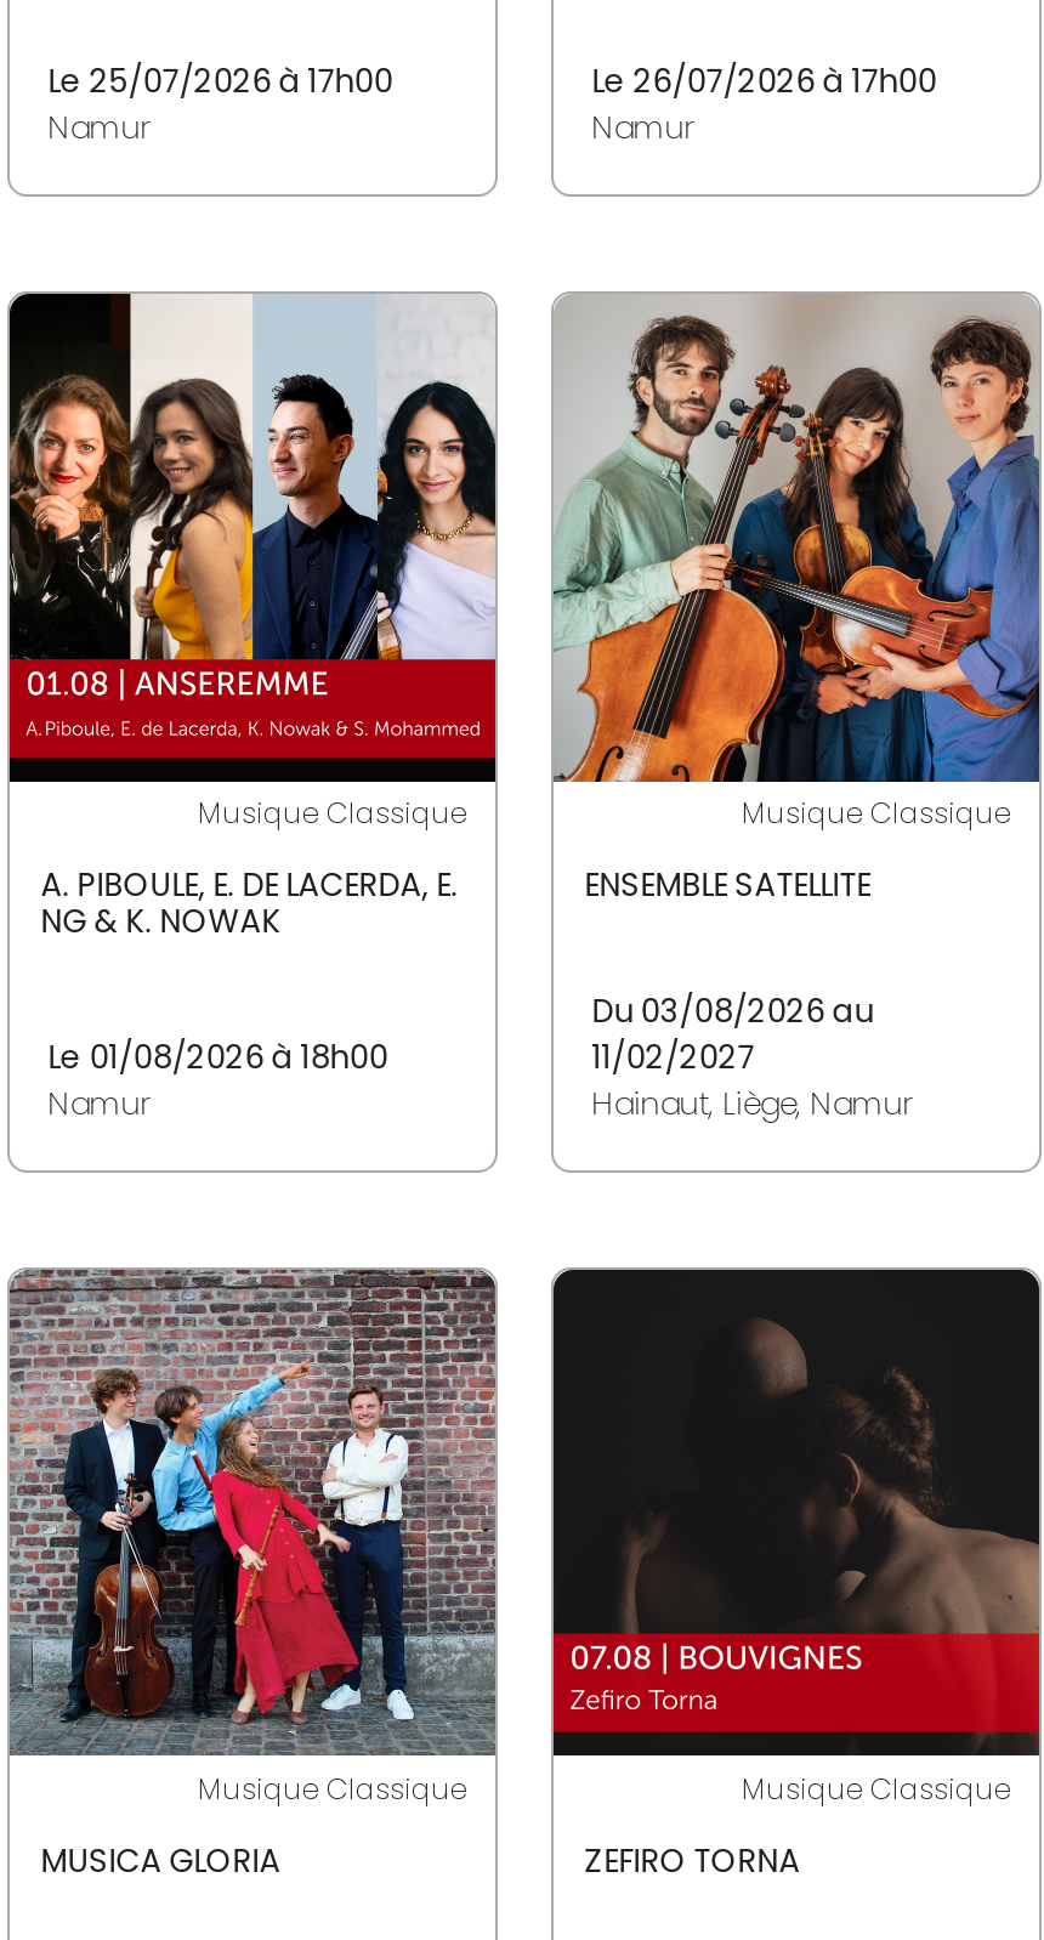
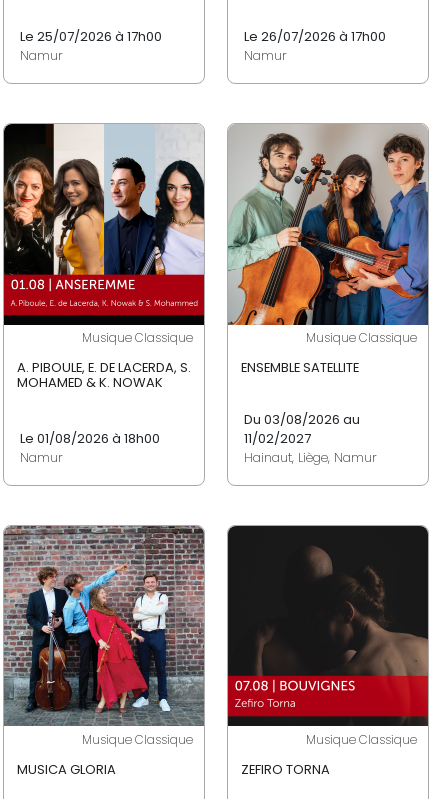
[41,863,458,909] A. PIBOULE, E. DE LACERDA, E. -> [17,358,191,377] A. PIBOULE, E. DE LACERDA, S.
[41,899,281,945] NG & K. NOWAK -> [17,373,163,392] MOHAMED & K. NOWAK

